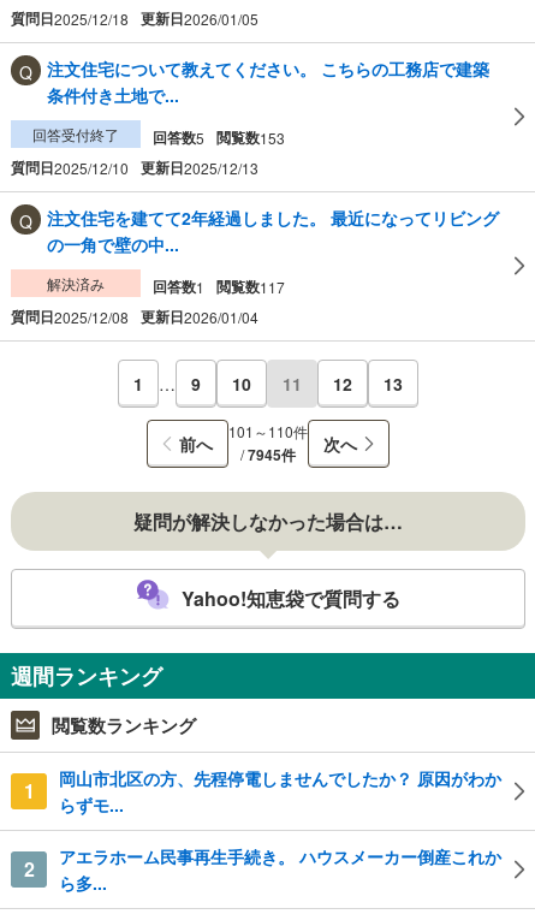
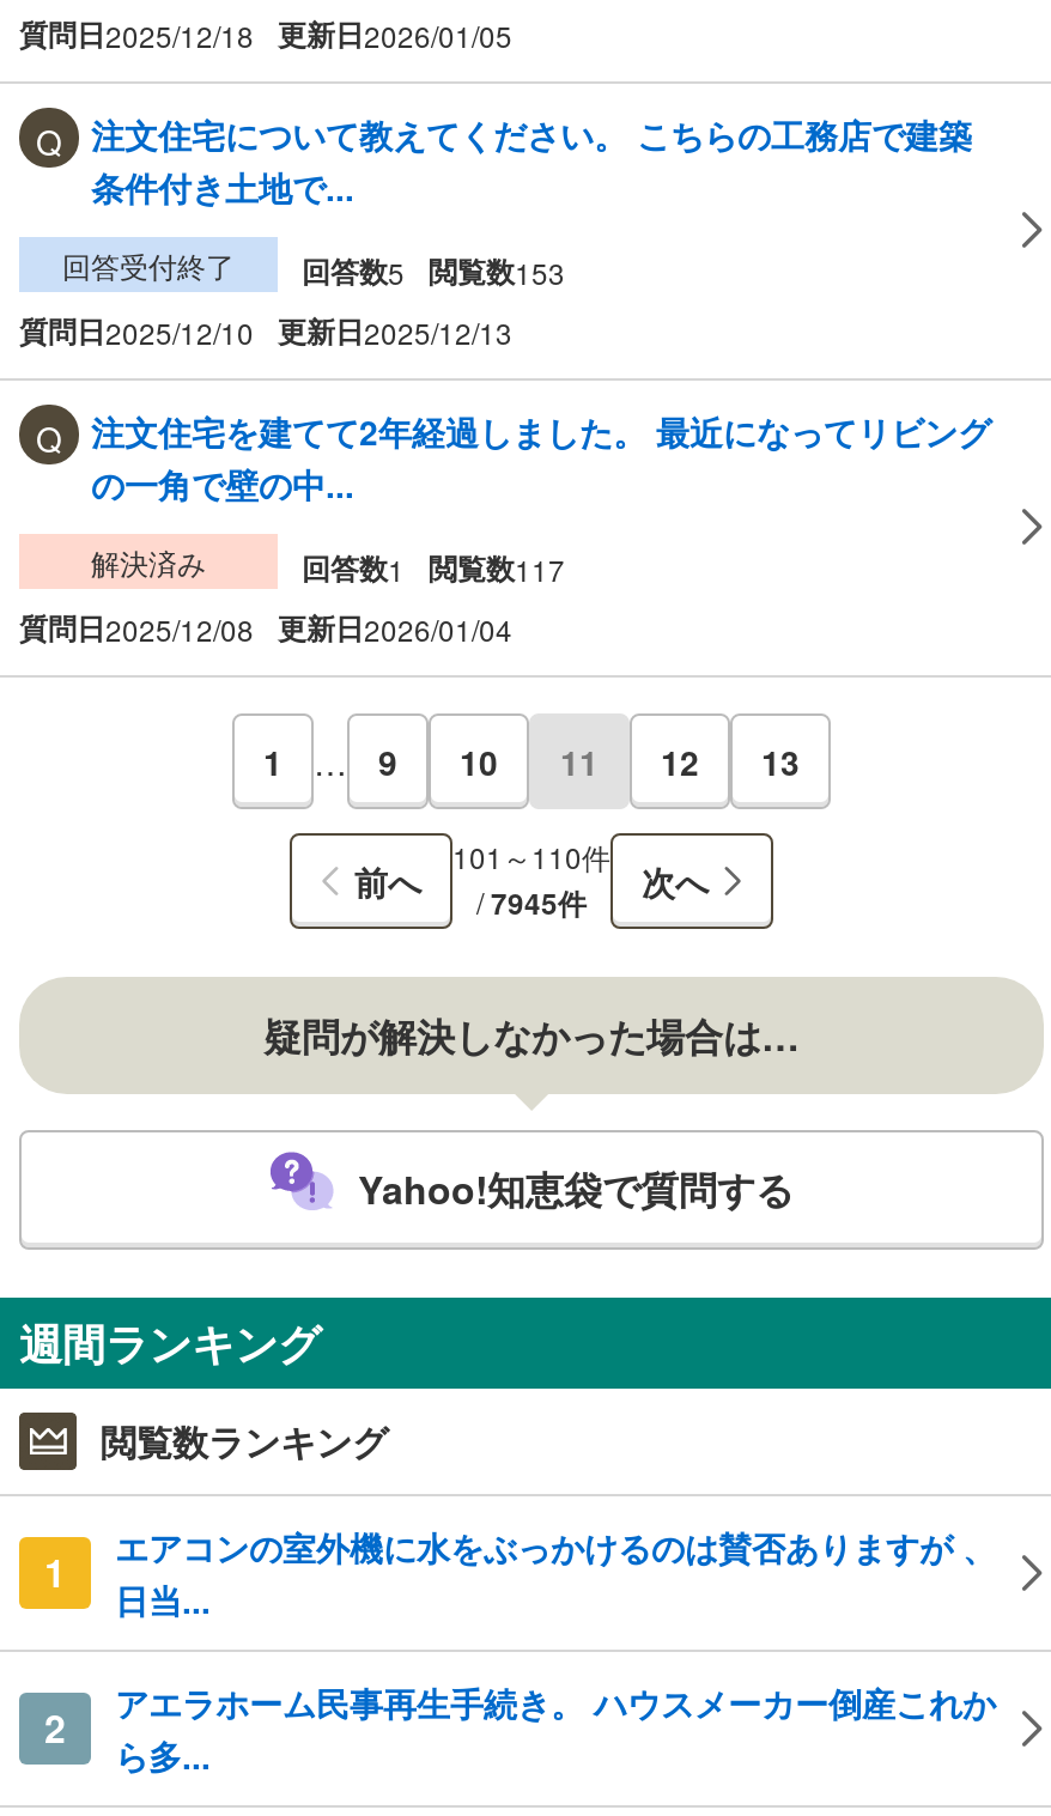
[59,765,501,816] 岡山市北区の方、先程停電しませんでしたか？ 原因がわか | らずモ... -> [115,1522,996,1622] エアコンの室外機に水をぶっかけるのは賛否ありますが 、 | 日当...

